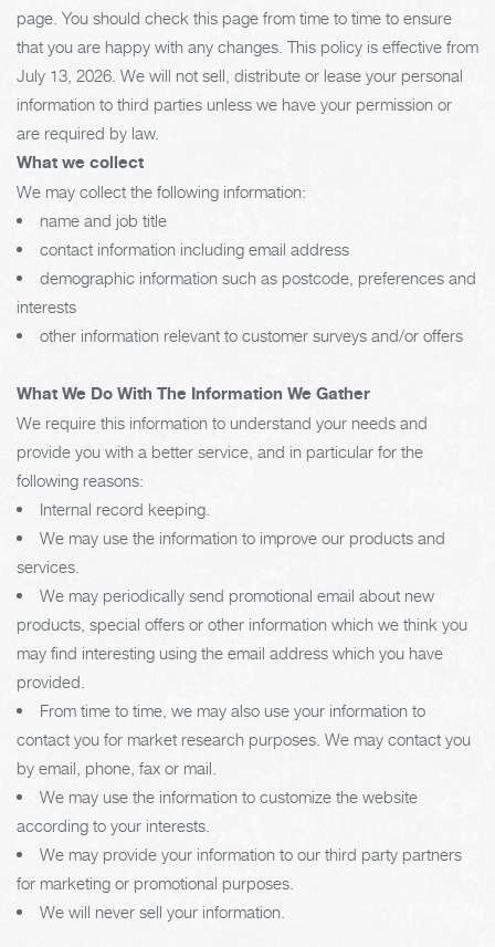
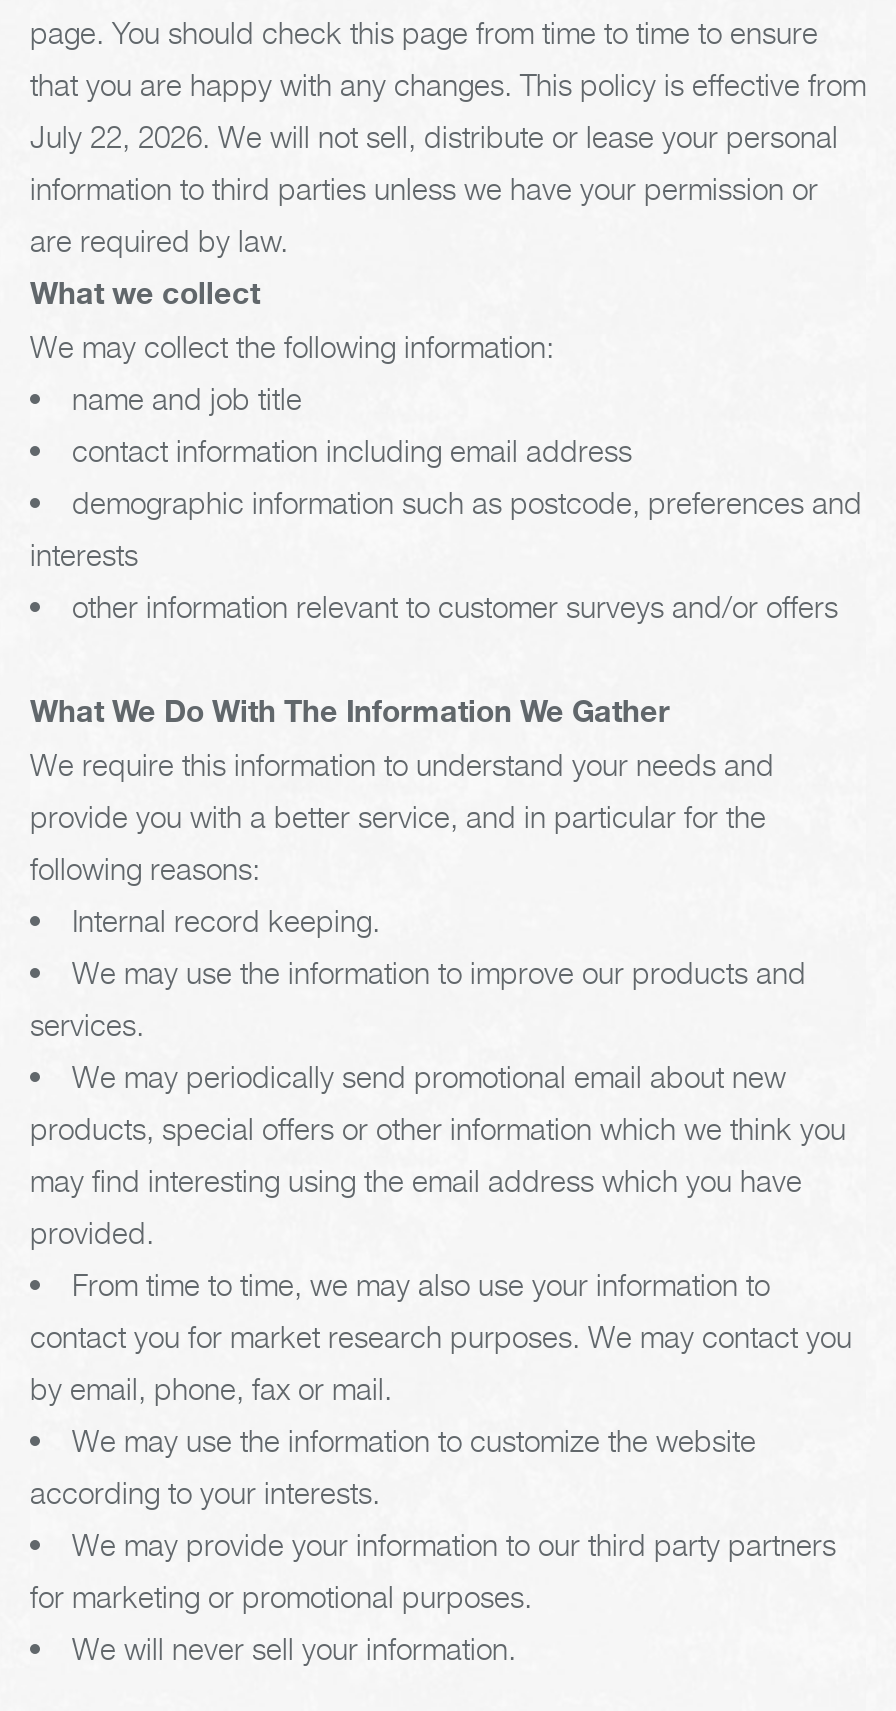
[17,65,463,85] July 13, 2026. We will not sell, distribute or lease your personal -> [30,118,838,154] July 22, 2026. We will not sell, distribute or lease your personal

